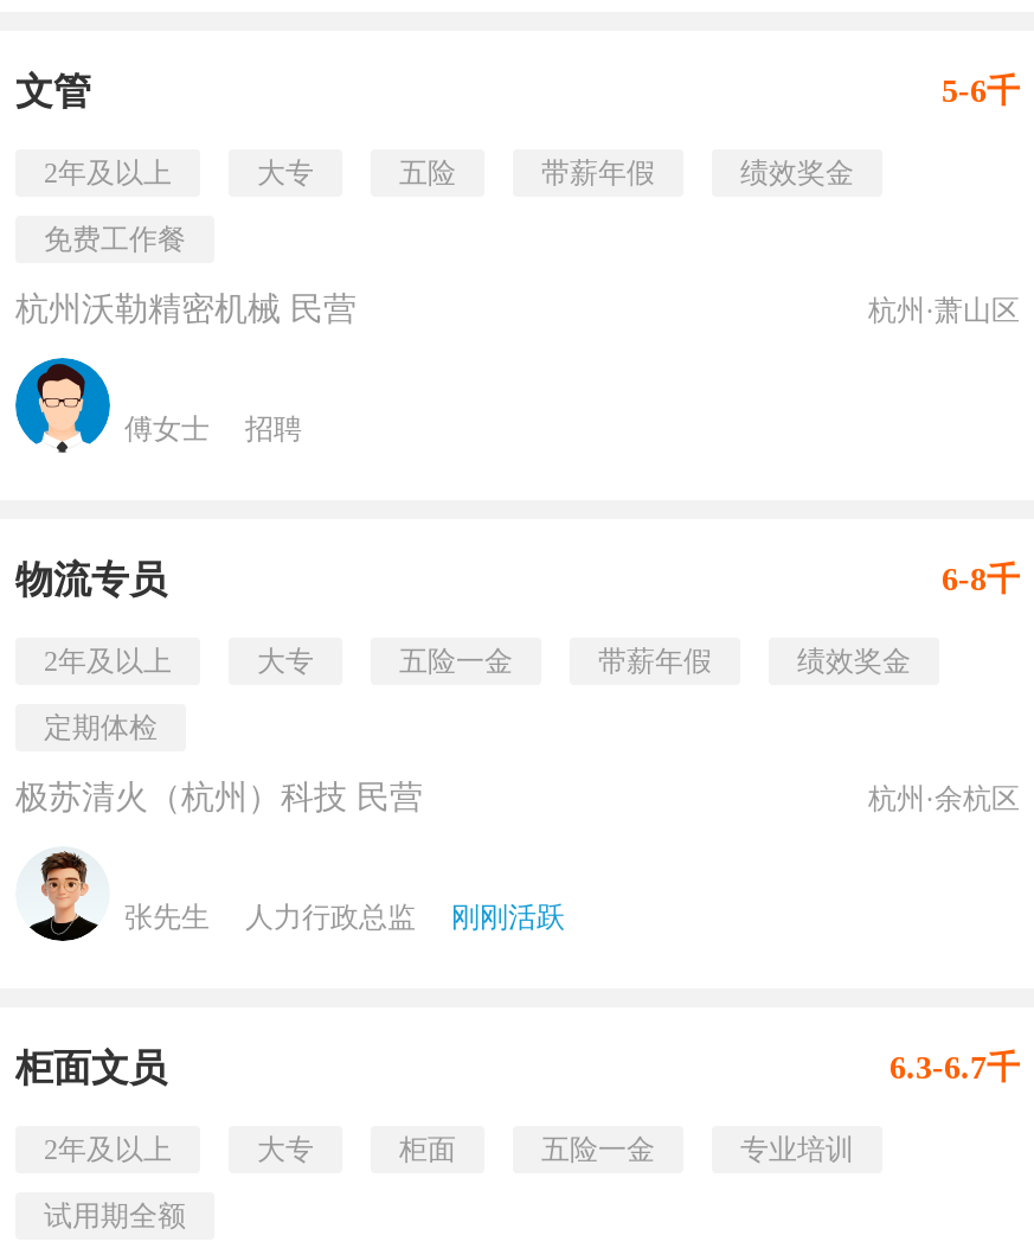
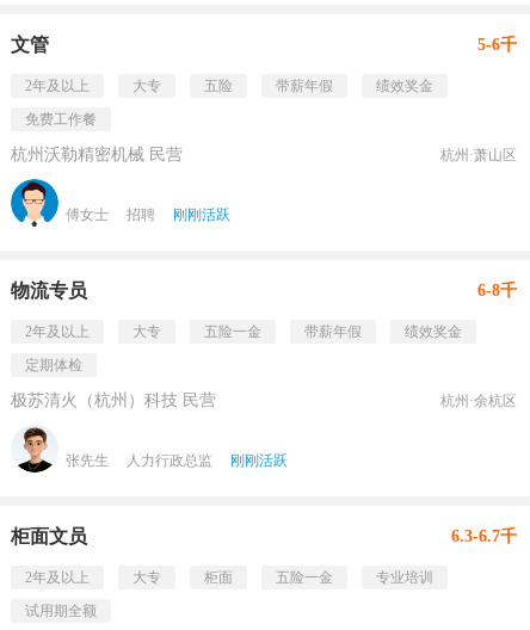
none -> [173,206,230,223] 刚刚活跃

